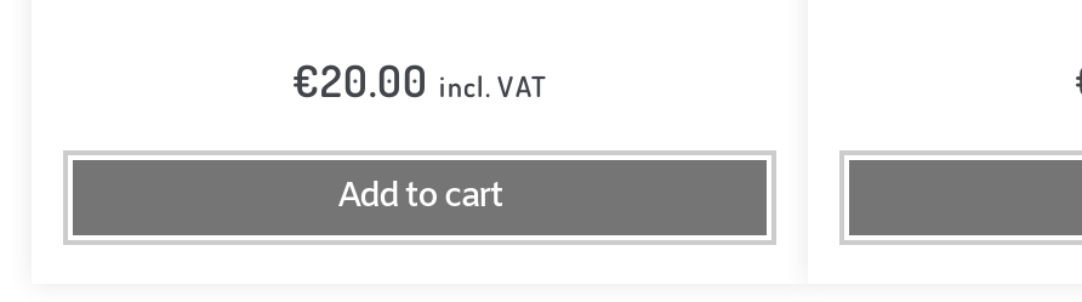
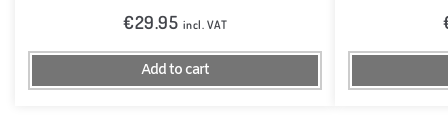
[292,52,547,106] €20.00 incl. VAT -> [123,11,227,33] €29.95 incl. VAT

